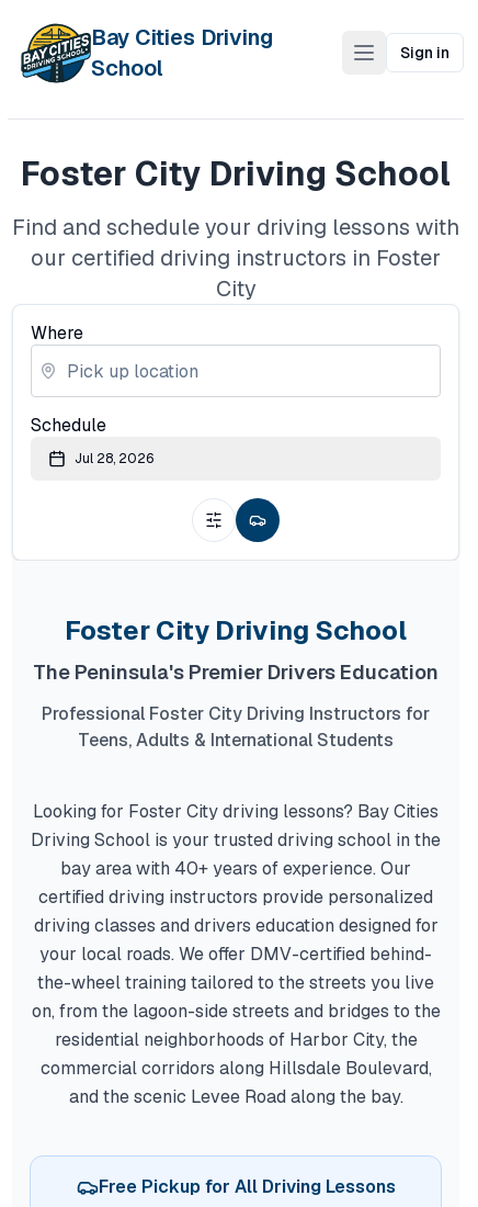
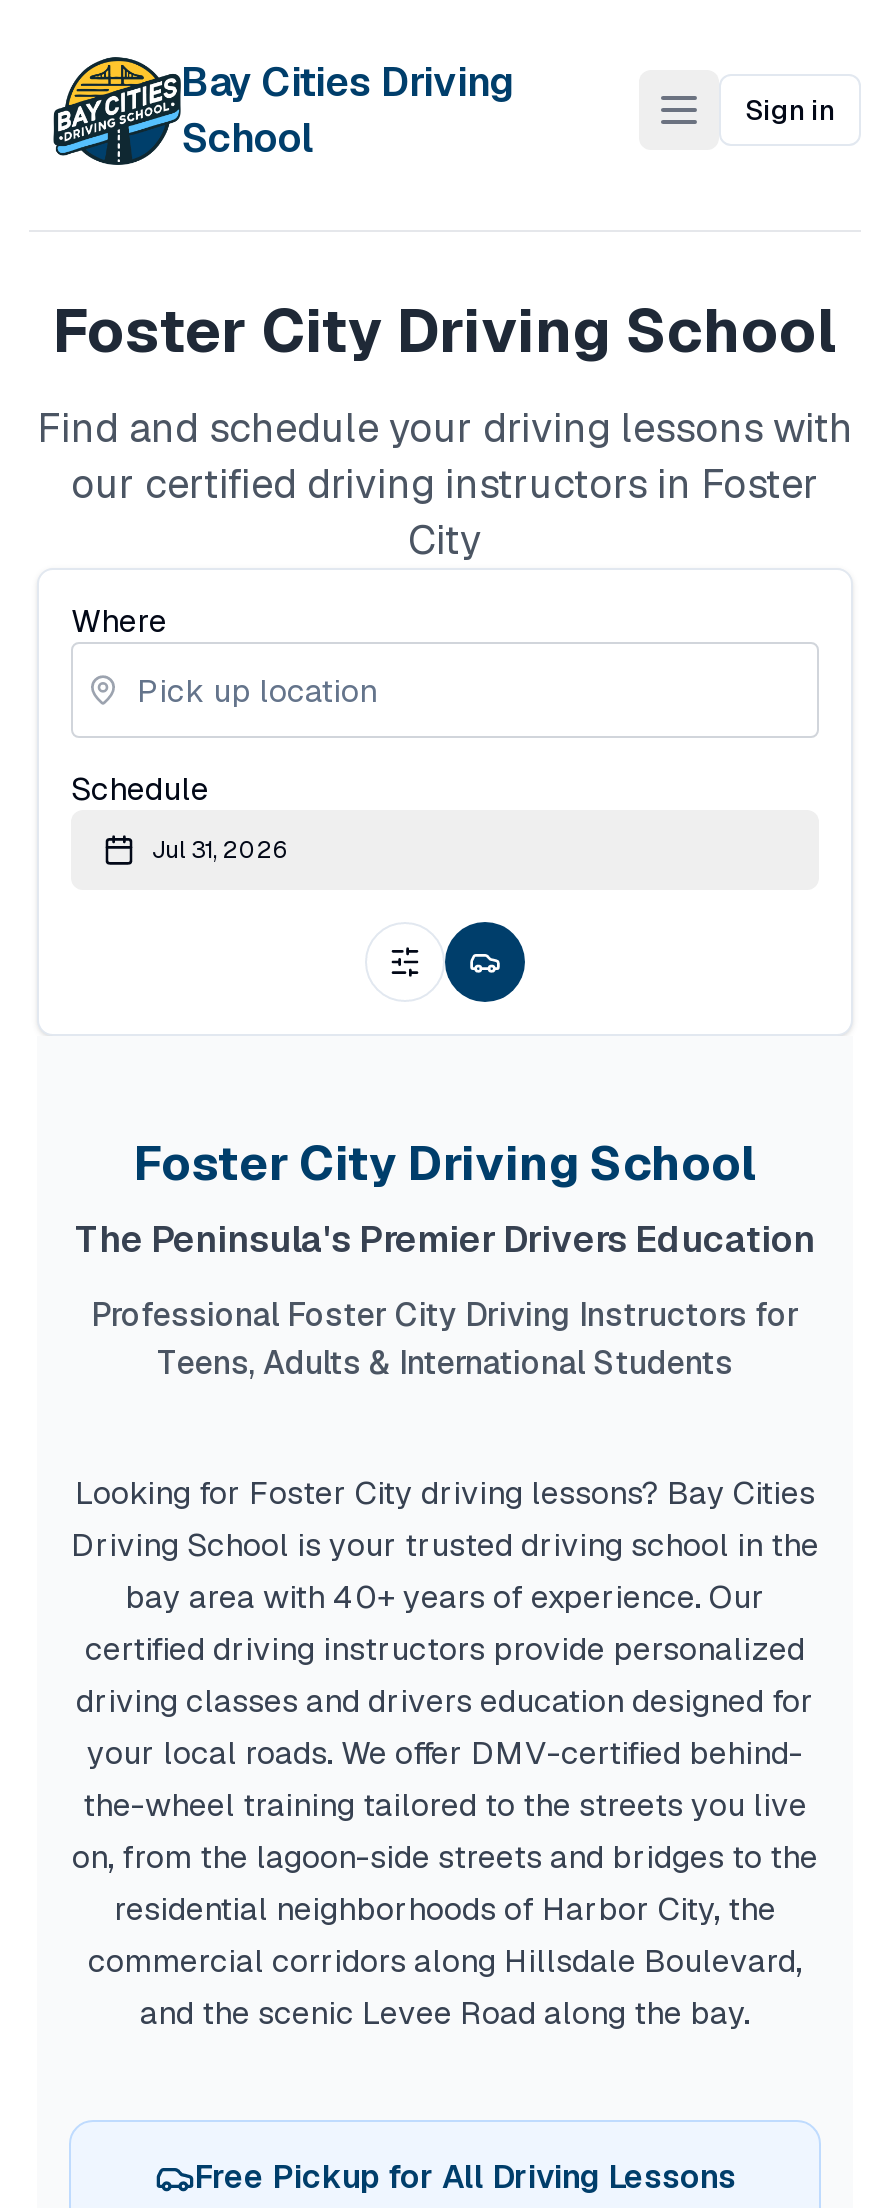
[75,450,153,467] Jul 28, 2026 -> [151,834,287,866] Jul 31, 2026

